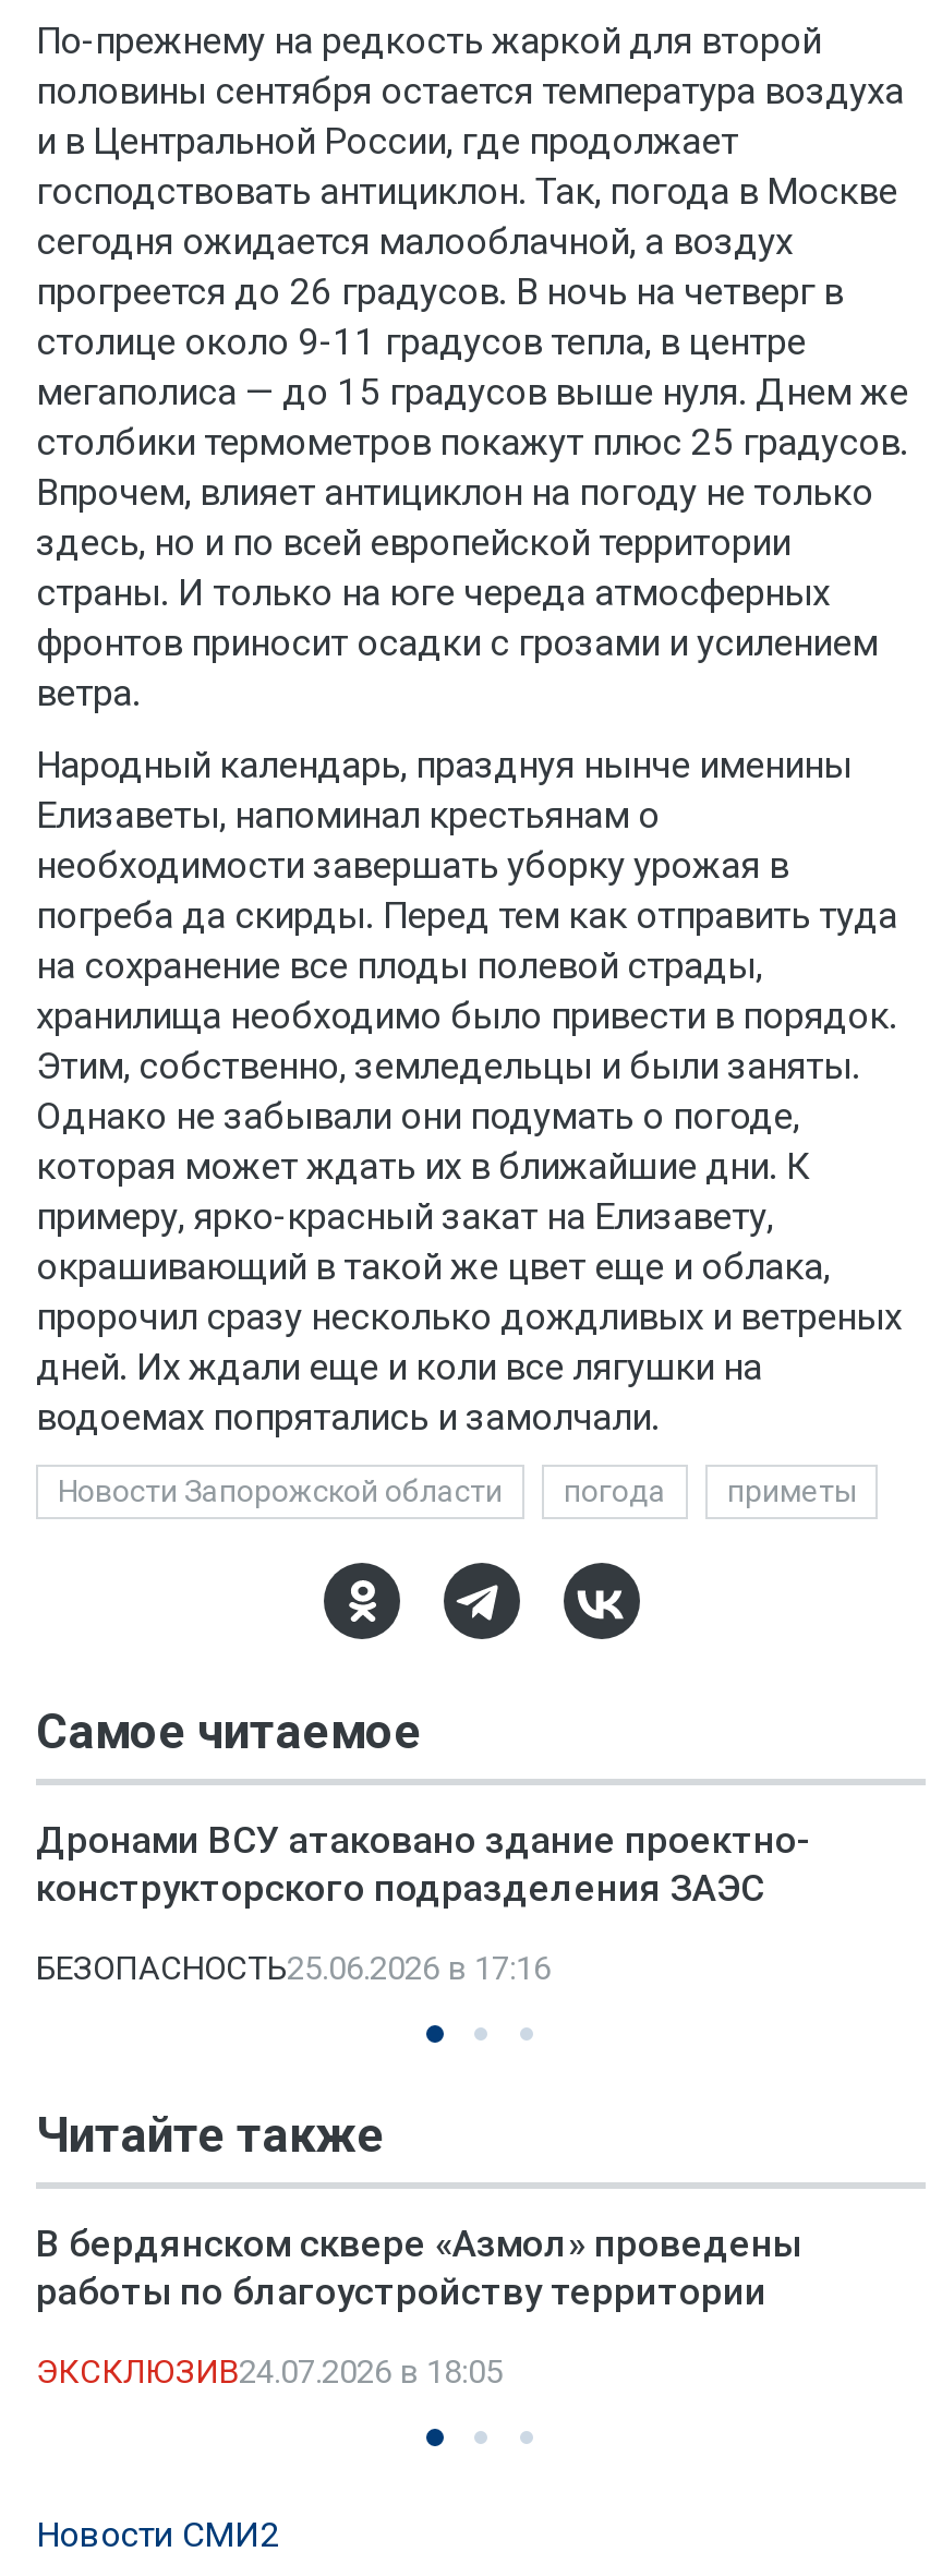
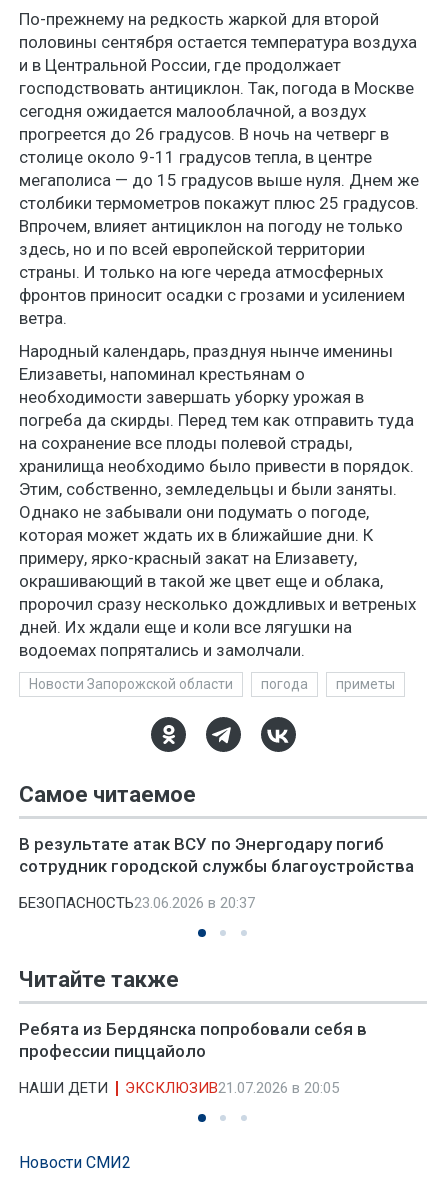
[36,1818,810,1910] Дронами ВСУ атаковано здание проектно- | конструкторского подразделения ЗАЭС -> [19,834,414,876] В результате атак ВСУ по Энергодару погиб | сотрудник городской службы благоустройства
[36,1949,551,1988] БЕЗОПАСНОСТЬ25.06.2026 в 17:16 -> [19,894,255,912] БЕЗОПАСНОСТЬ23.06.2026 в 20:37
[36,2222,801,2313] В бердянском сквере «Азмол» проведены | работы по благоустройству территории -> [19,1019,367,1061] Ребята из Бердянска попробовали себя в | профессии пиццайоло
[36,2352,503,2392] ЭКСКЛЮЗИВ24.07.2026 в 18:05 -> [19,1079,339,1097] НАШИ ДЕТИ | ЭКСКЛЮЗИВ21.07.2026 в 20:05

